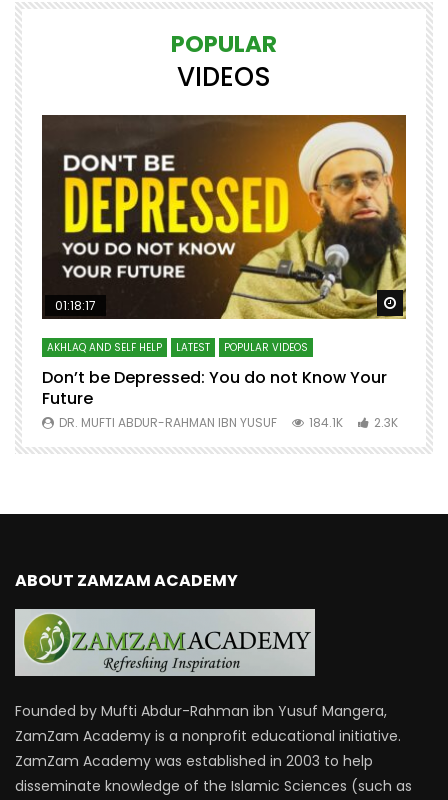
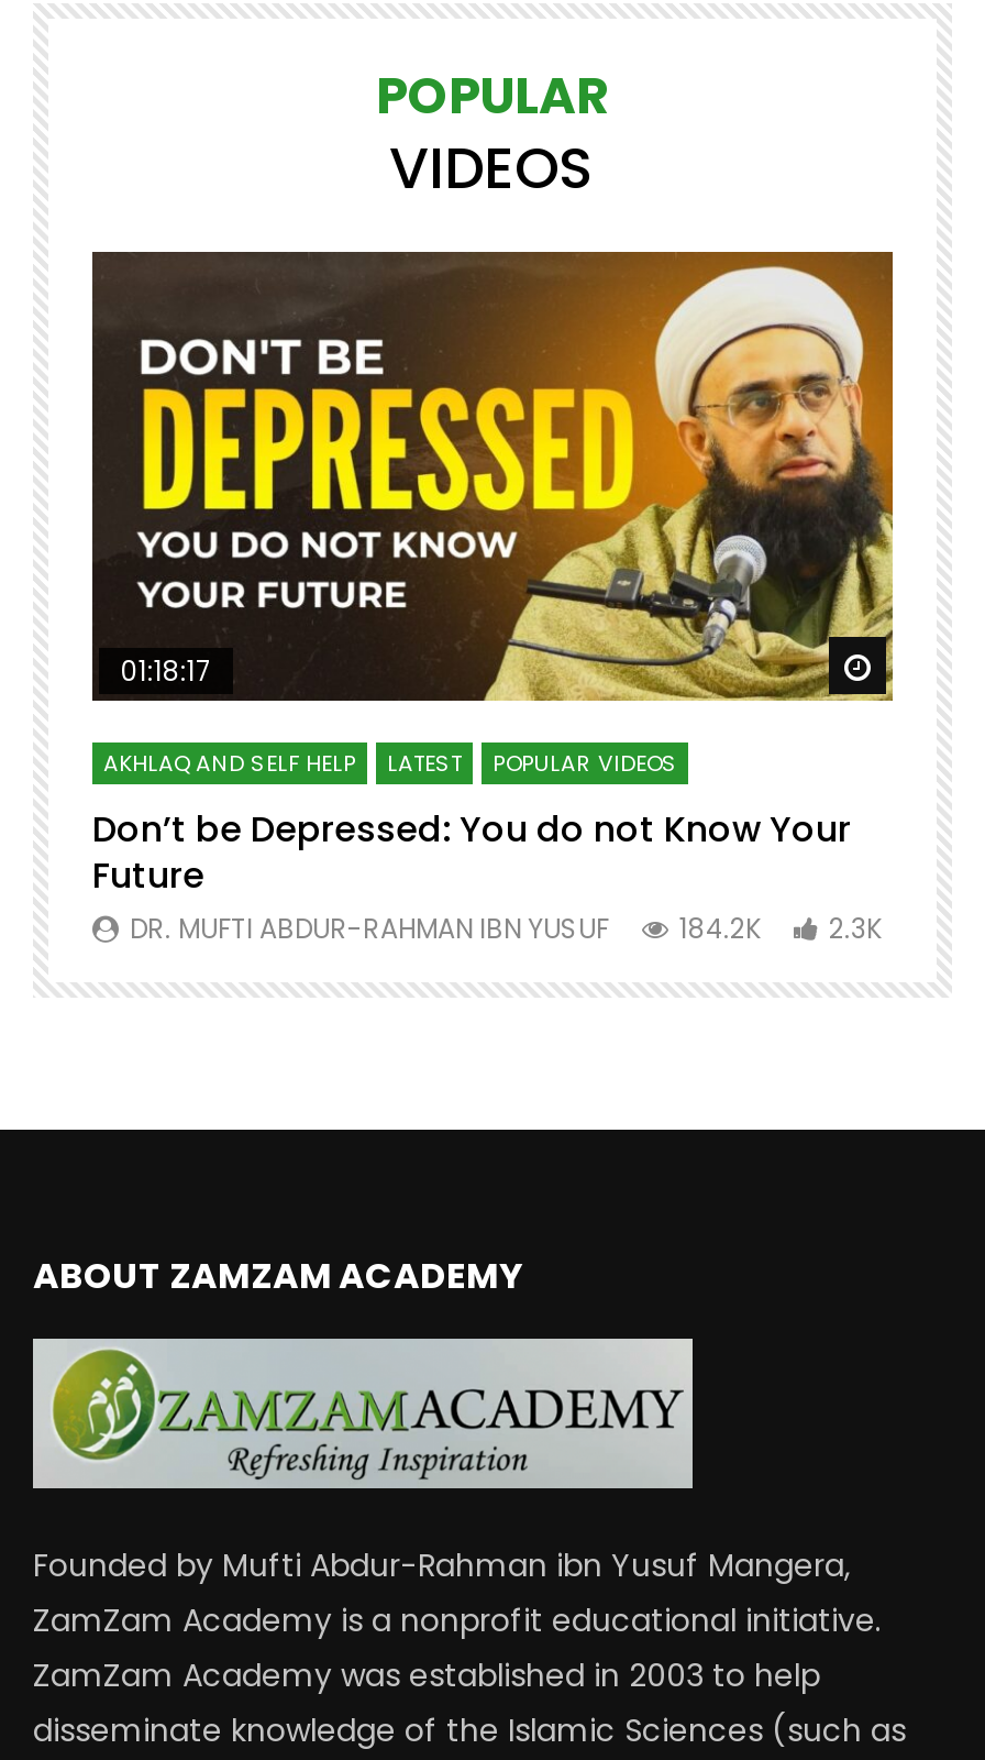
[59,414,398,431] DR. MUFTI ABDUR-RAHMAN IBN YUSUF 184.1K 2.3K -> [130,909,882,947] DR. MUFTI ABDUR-RAHMAN IBN YUSUF 184.2K 2.3K

